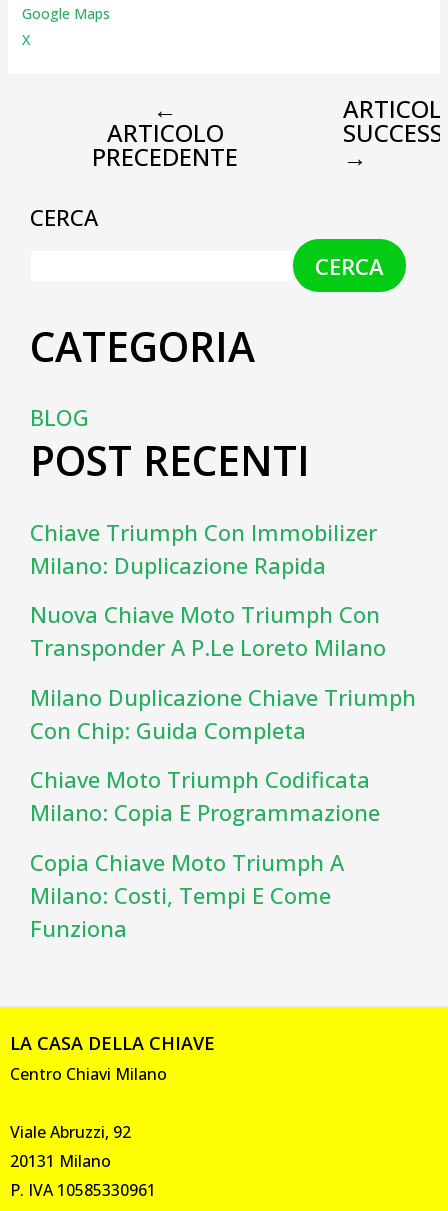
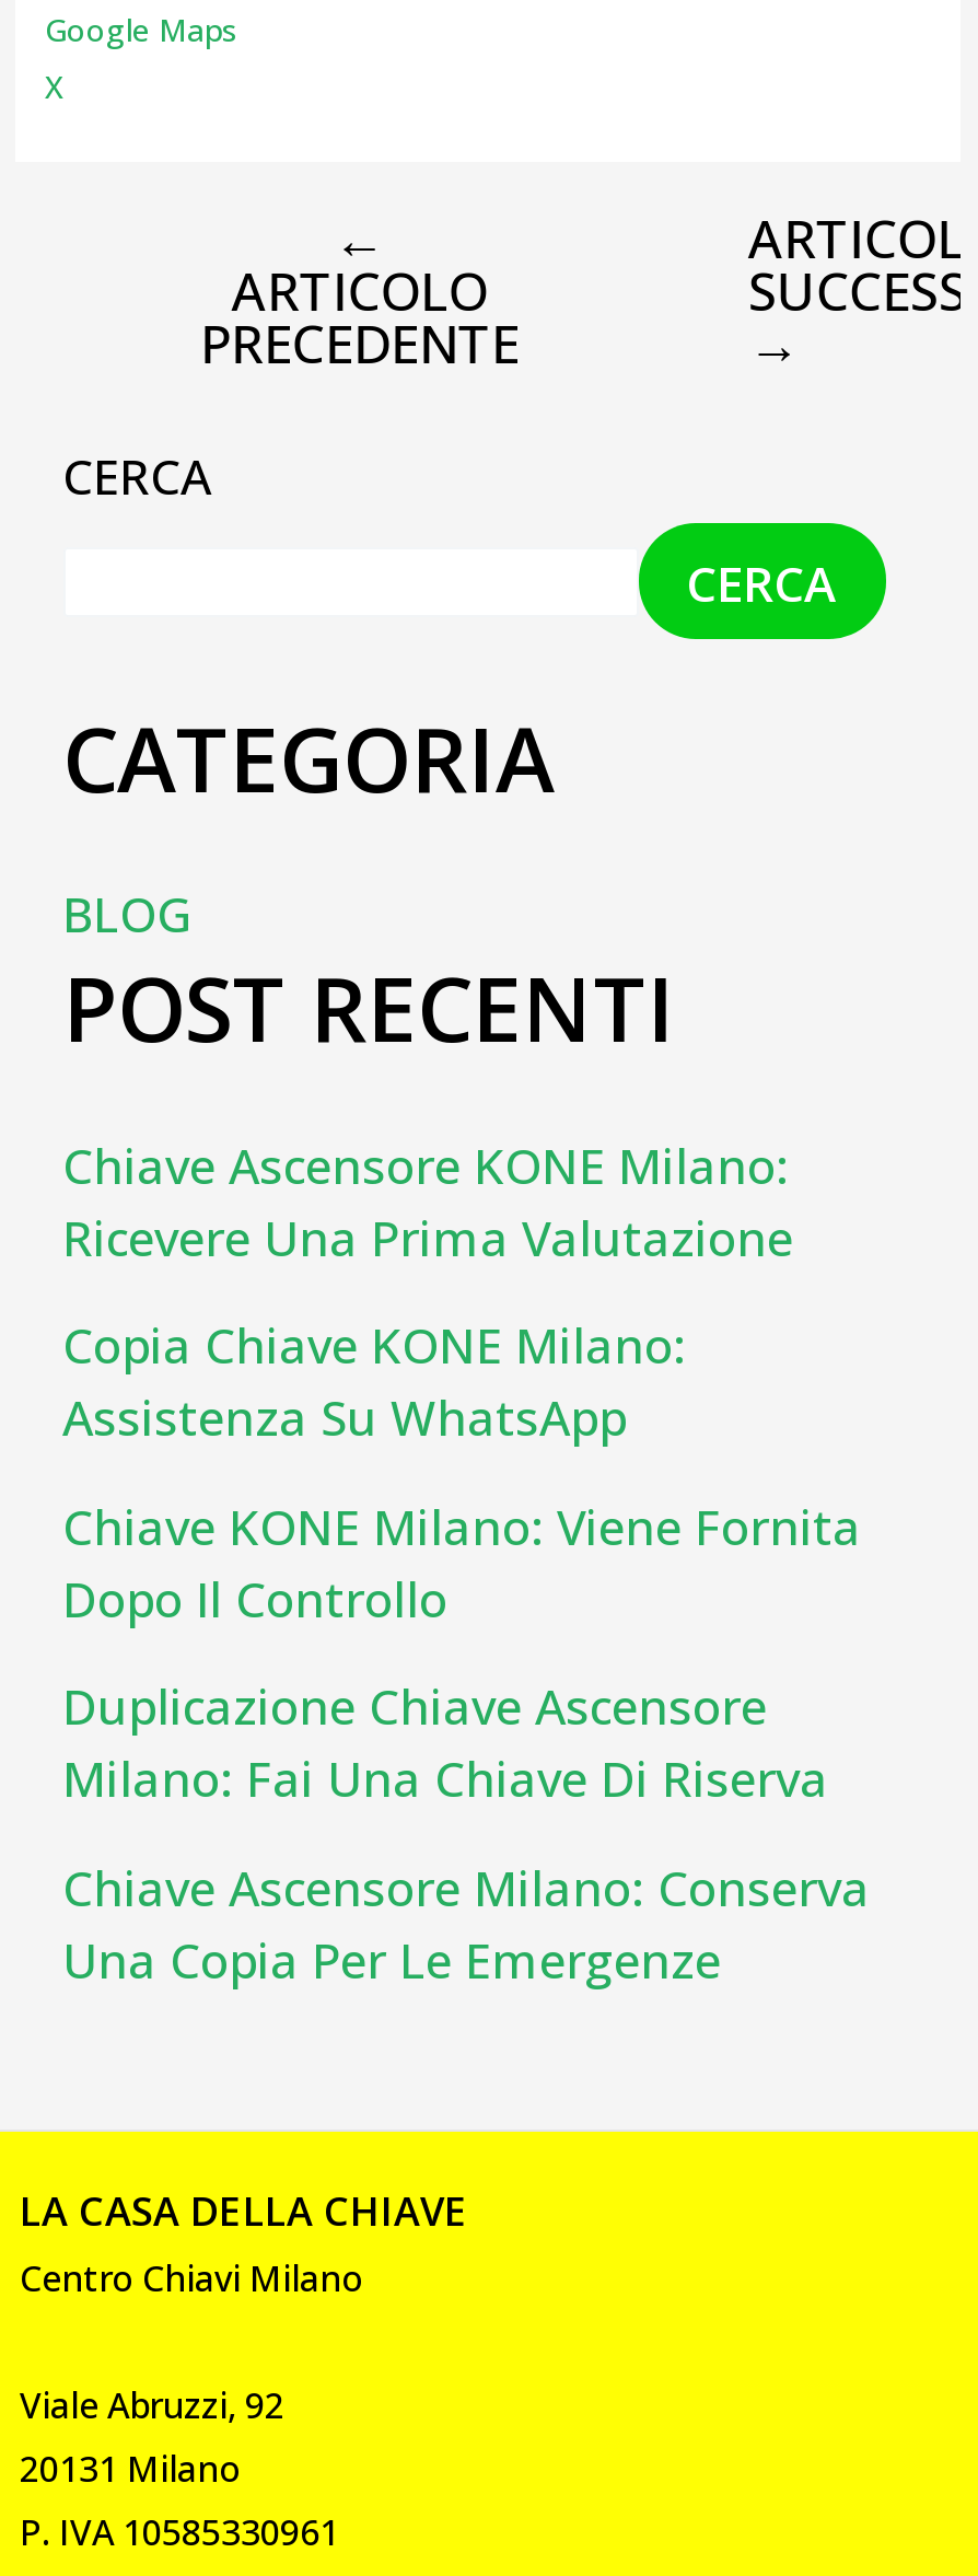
[29,517,376,580] Chiave Triumph Con Immobilizer | Milano: Duplicazione Rapida -> [62,1131,793,1269] Chiave Ascensore KONE Milano: | Ricevere Una Prima Valutazione
[29,599,385,662] Nuova Chiave Moto Triumph Con | Transponder A P.le Loreto Milano -> [62,1311,686,1449] Copia Chiave KONE Milano: | Assistenza Su WhatsApp
[29,682,415,745] Milano Duplicazione Chiave Triumph | Con Chip: Guida Completa -> [62,1492,861,1630] Chiave KONE Milano: Viene Fornita | Dopo Il Controllo
[29,764,379,827] Chiave Moto Triumph Codificata | Milano: Copia E Programmazione -> [62,1673,828,1810] Duplicazione Chiave Ascensore | Milano: Fai Una Chiave Di Riserva
[29,847,343,943] Copia Chiave Moto Triumph A | Milano: Costi, Tempi E Come | Funziona -> [62,1853,870,1991] Chiave Ascensore Milano: Conserva | Una Copia Per Le Emergenze

